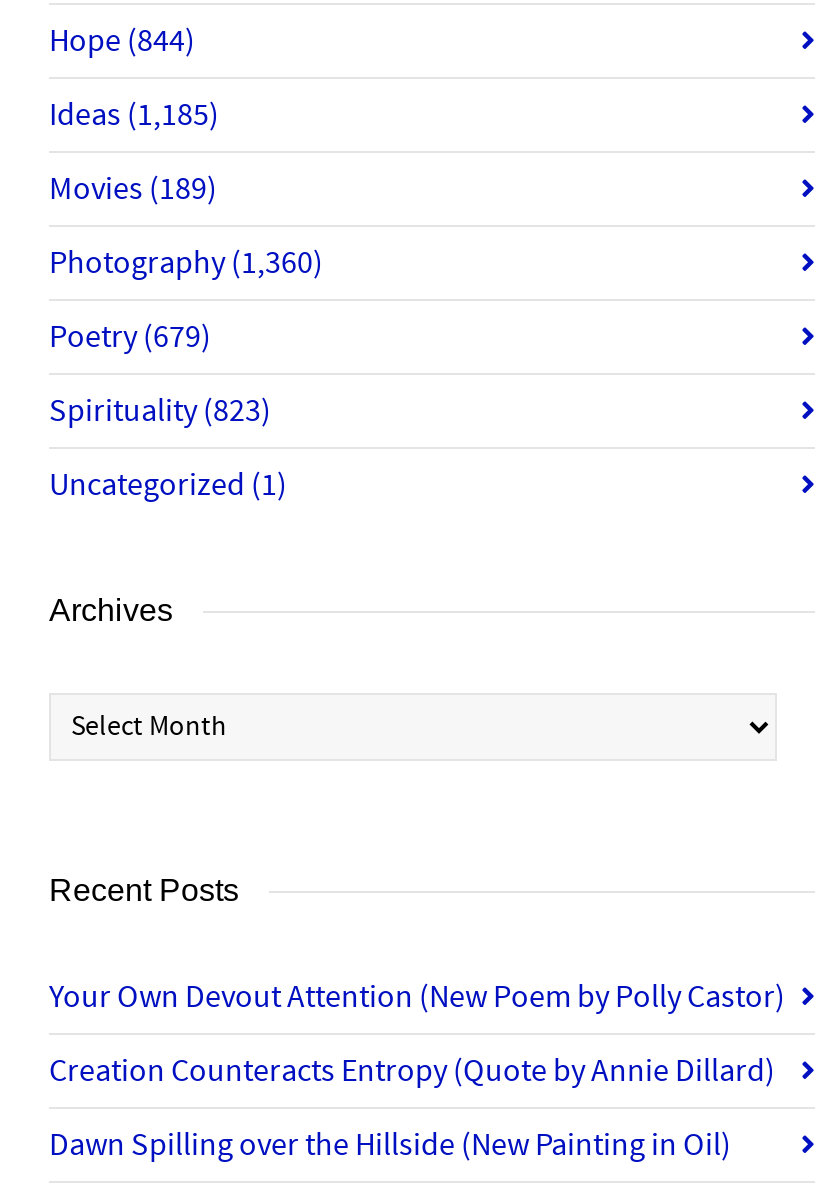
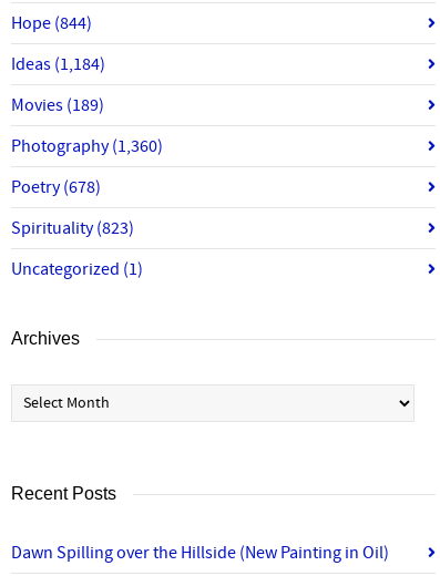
[49,96,219,136] Ideas (1,185) -> [11,54,105,76] Ideas (1,184)
[49,318,211,358] Poetry (679) -> [11,177,101,199] Poetry (678)
[49,978,785,1092] Your Own Devout Attention (New Poem by Polly Castor) | Creation Counteracts Entropy (Quote by Annie Dillard) -> none

